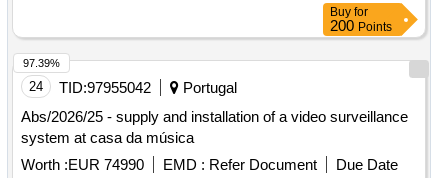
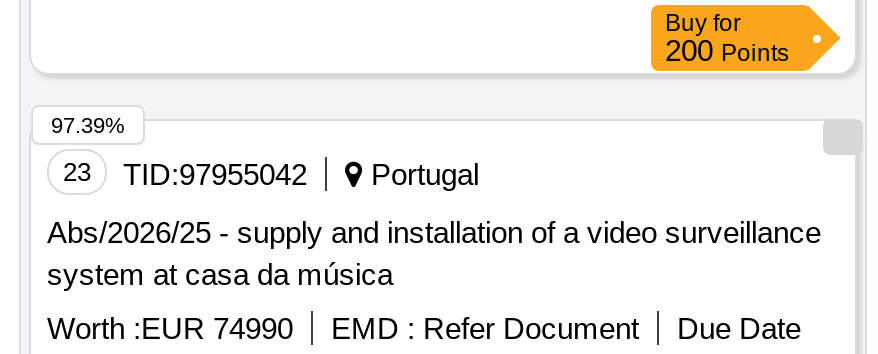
[29,79,237,96] 24 TID:97955042 Portugal -> [63,157,479,191] 23 TID:97955042 Portugal

